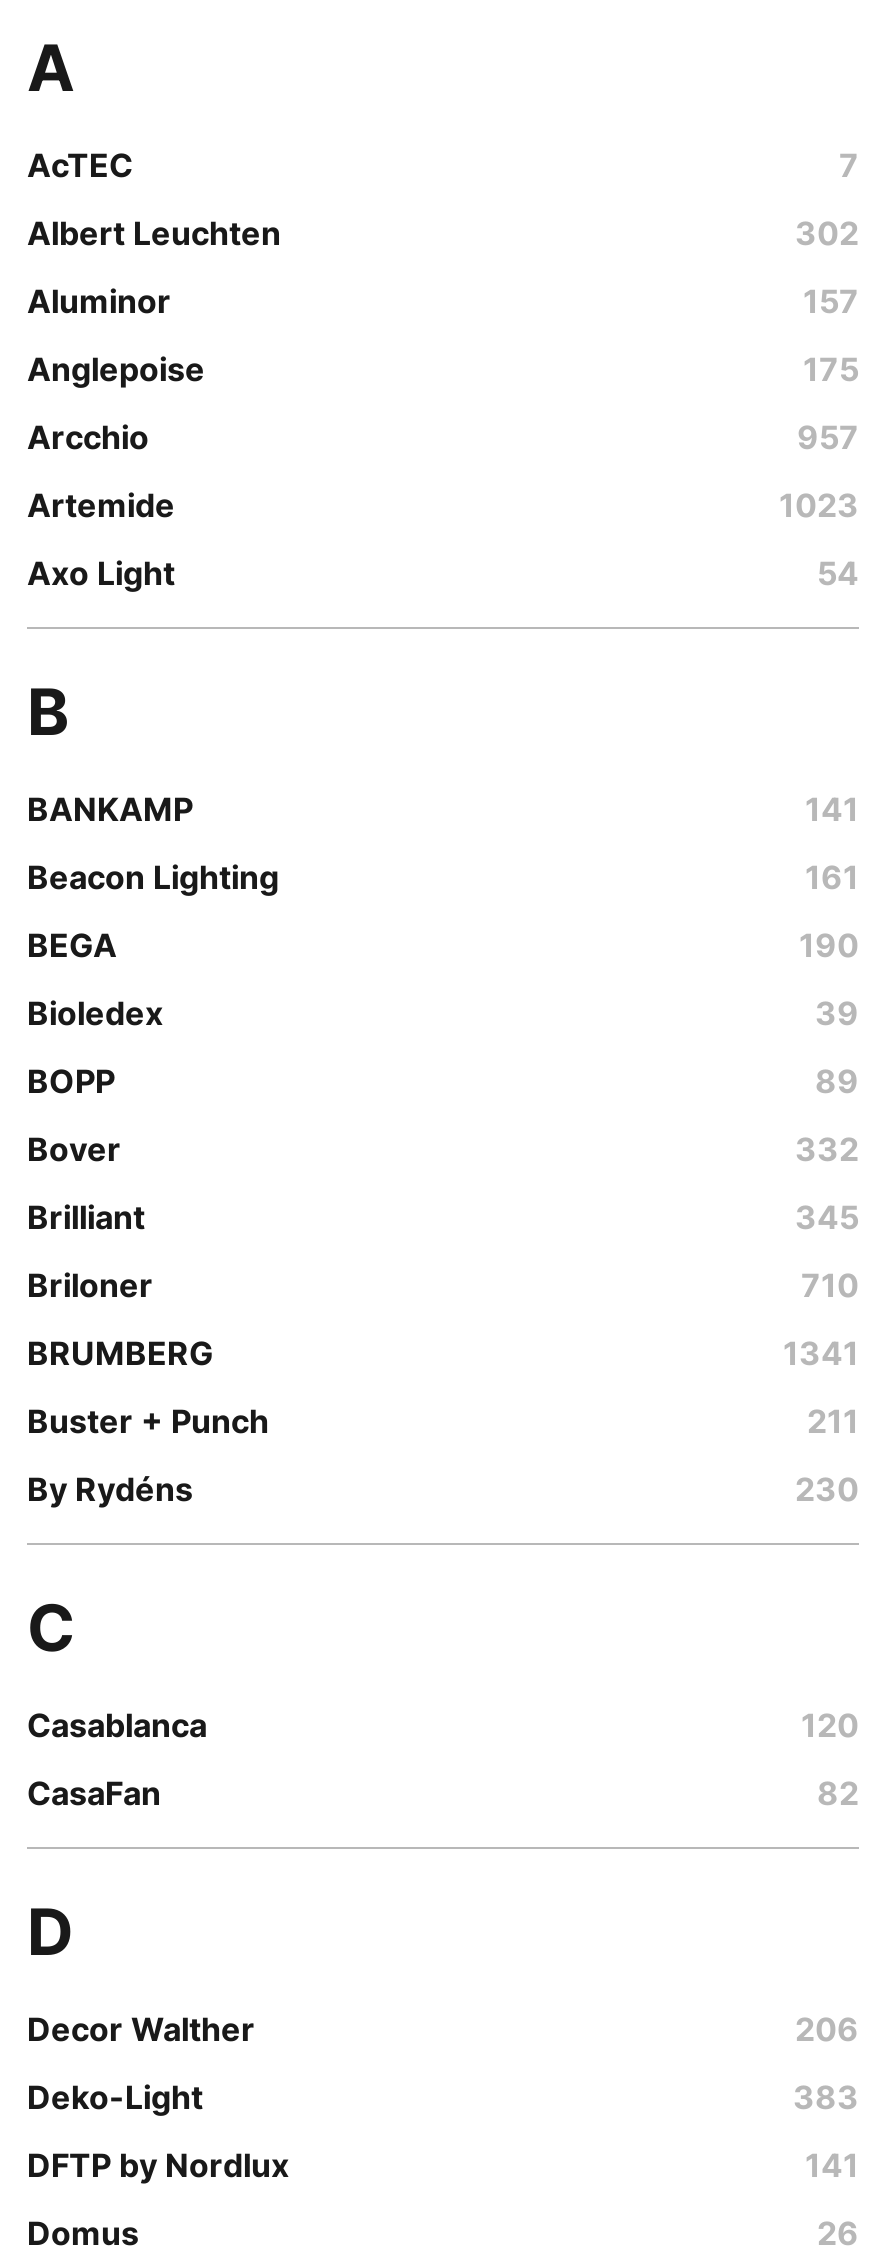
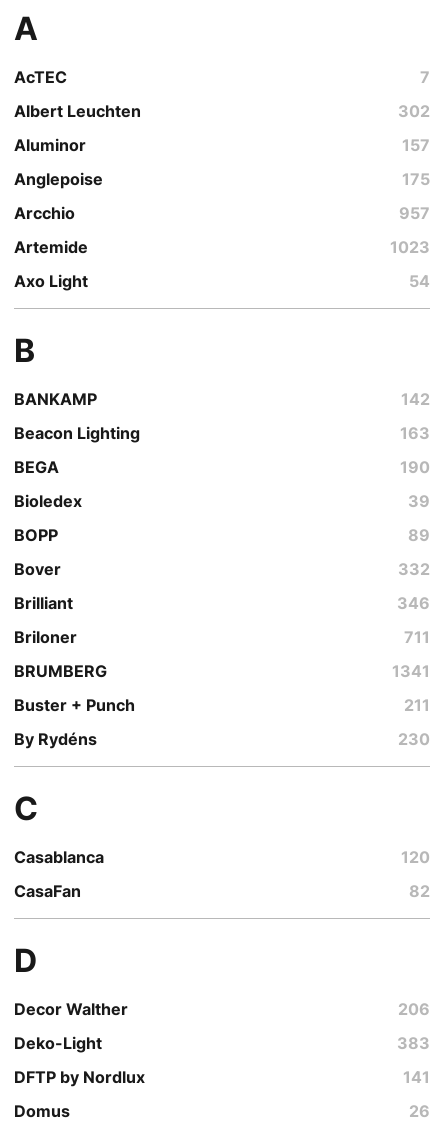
[805,788,859,828] 141 -> [401,389,430,409] 142
[805,856,859,896] 161 -> [400,423,430,443] 163
[795,1196,859,1236] 345 -> [397,593,430,613] 346
[801,1264,859,1304] 710 -> [404,627,430,647] 711

